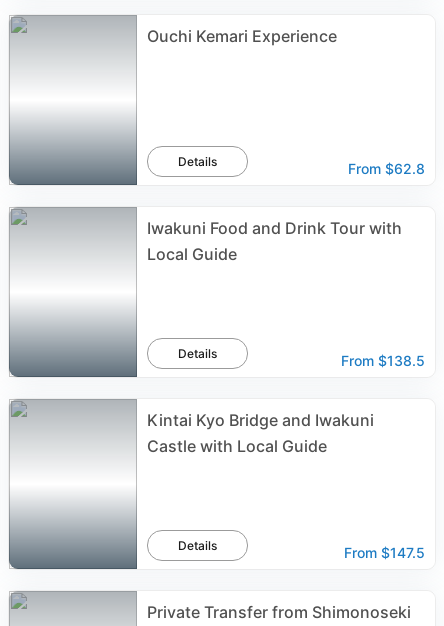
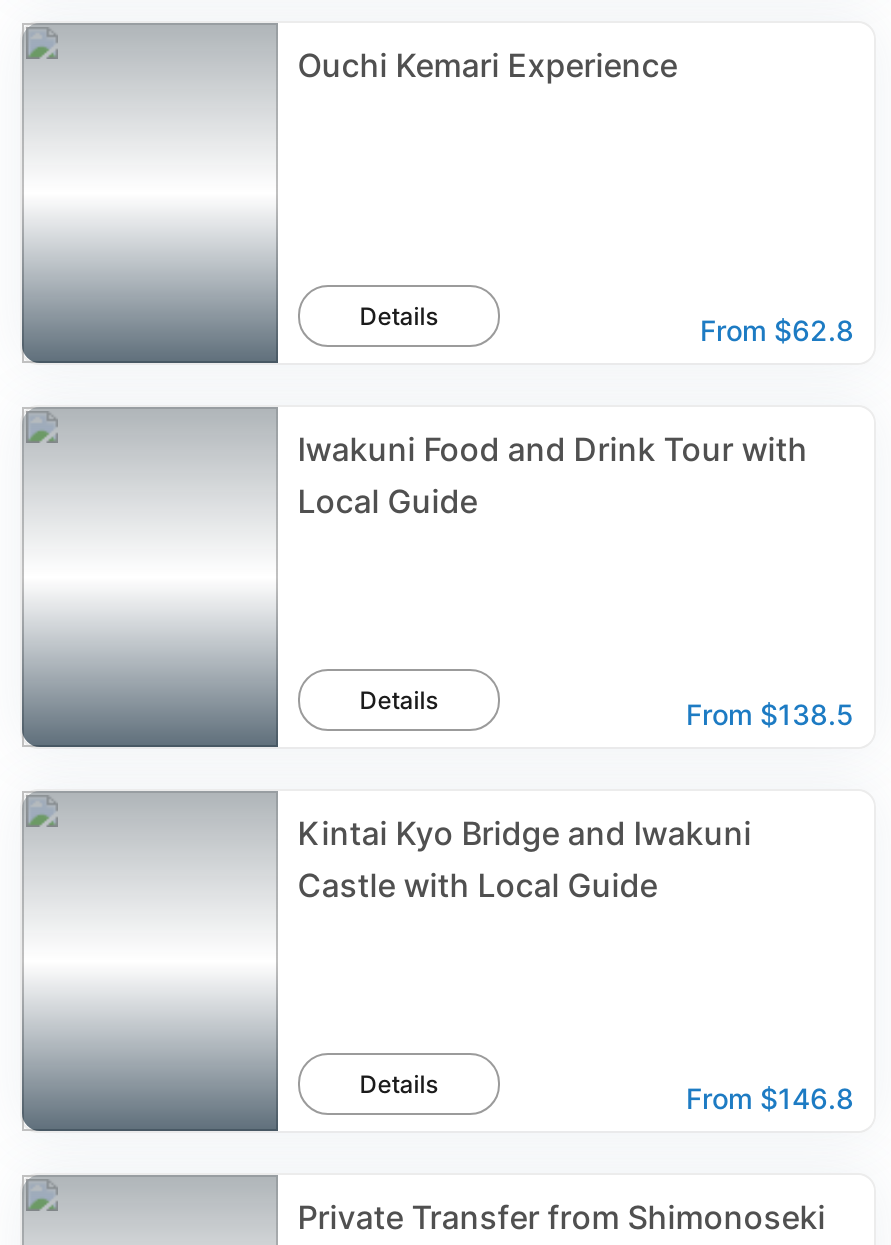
[344,544,425,561] From $147.5 -> [686,1081,854,1115] From $146.8

